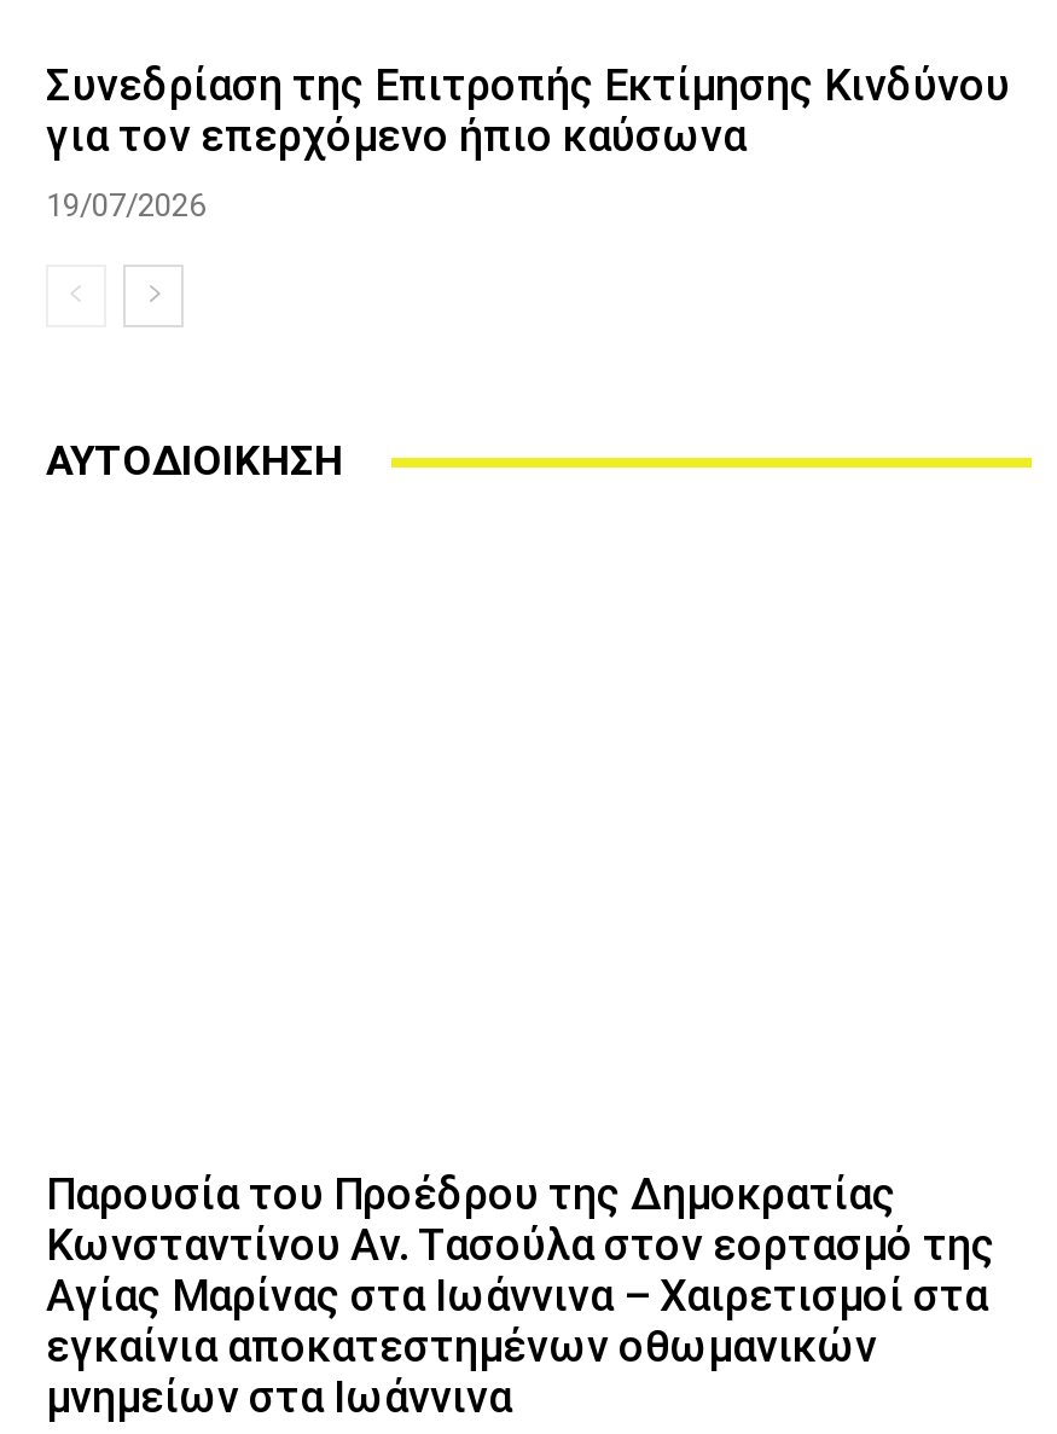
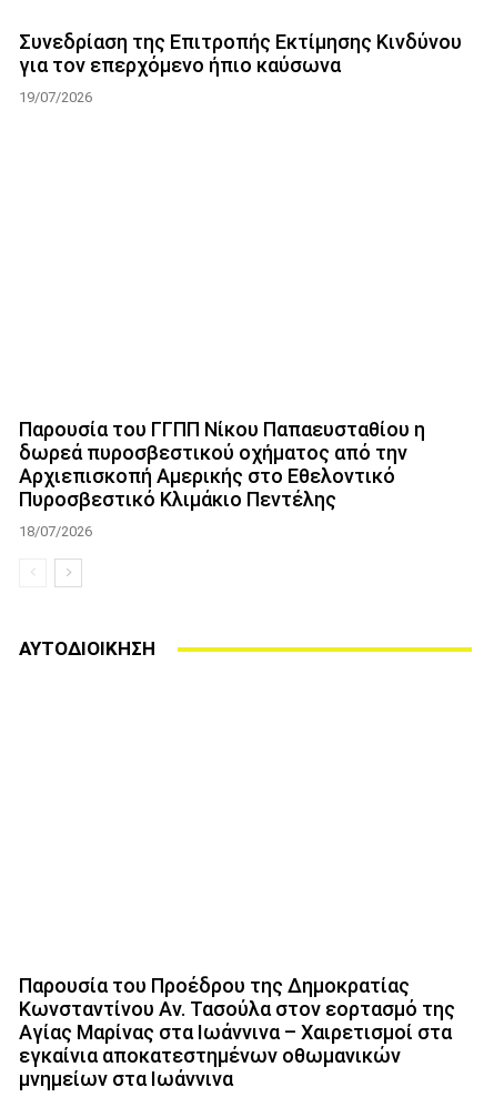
none -> [19,417,425,540] Παρουσία του ΓΓΠΠ Νίκου Παπαευσταθίου η | δωρεά πυροσβεστικού οχήματος από την | Αρχιεπισκοπή Αμερικής στο Εθελοντικό | Πυροσβεστικό Κλιμάκιο Πεντέλης | 18/07/2026

